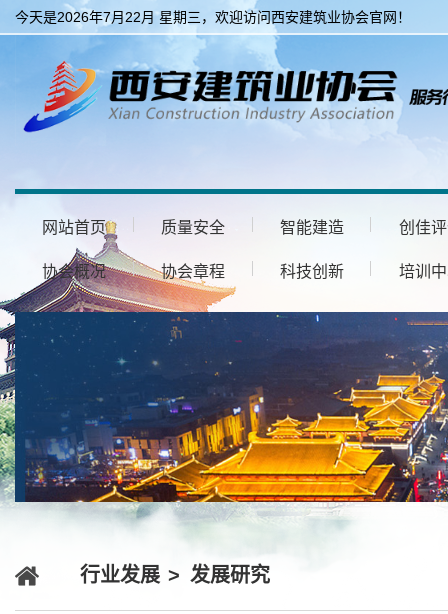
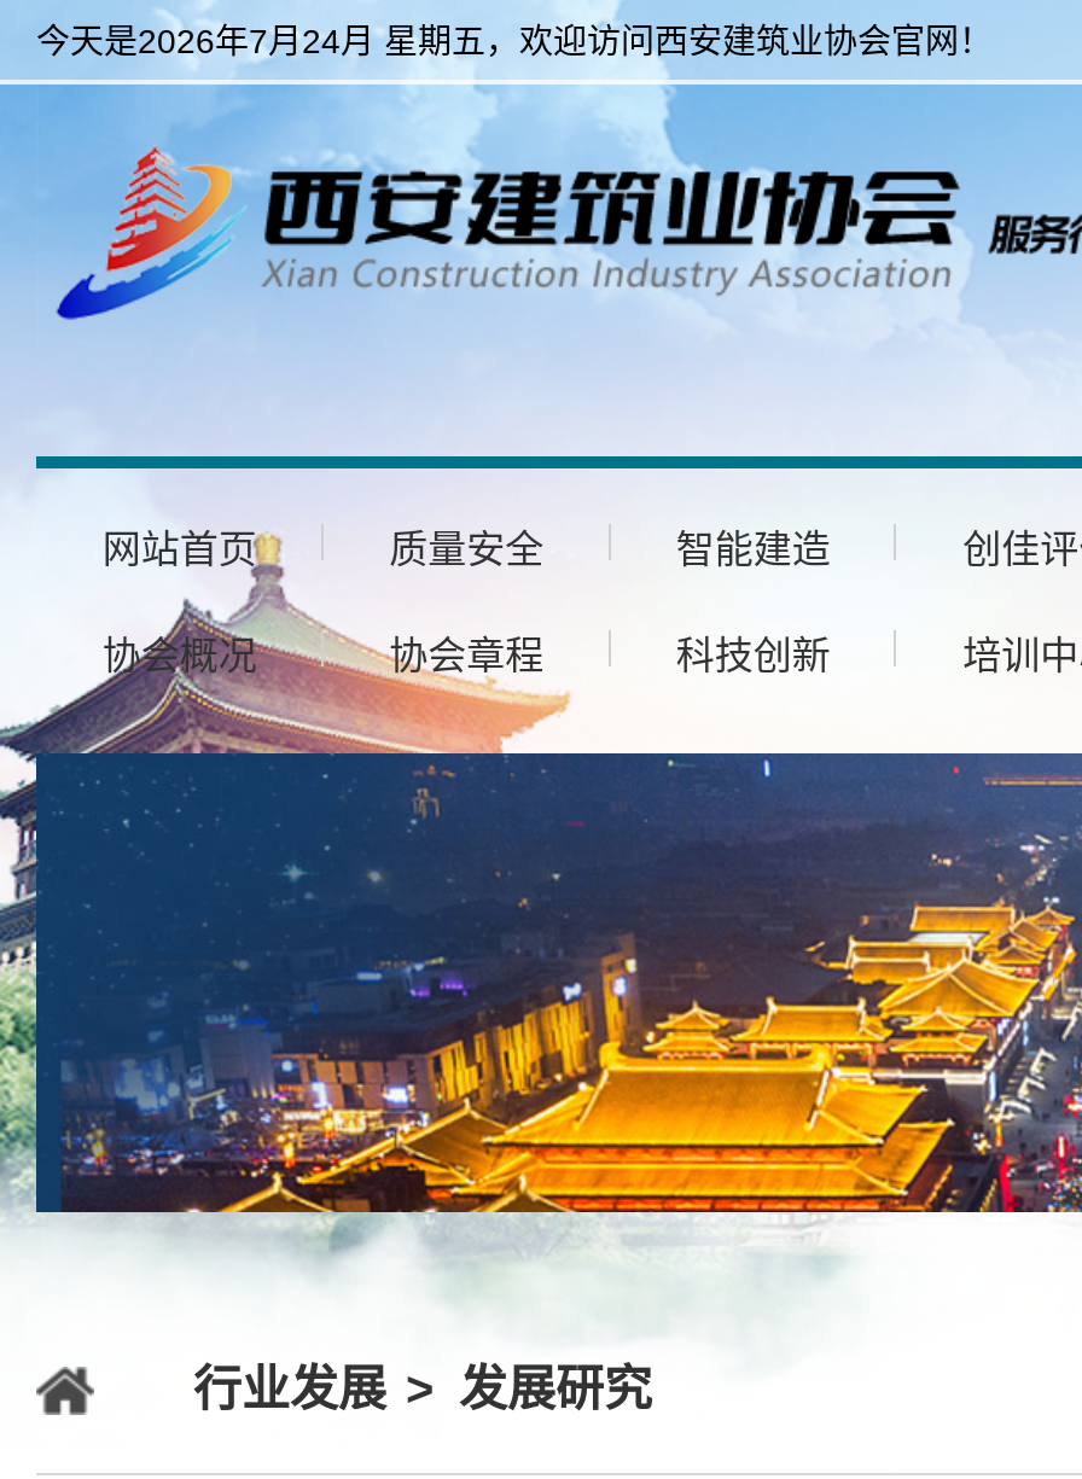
[15,9,411,25] 今天是2026年7月22月 星期三，欢迎访问西安建筑业协会官网！ -> [36,22,993,60] 今天是2026年7月24月 星期五，欢迎访问西安建筑业协会官网！

